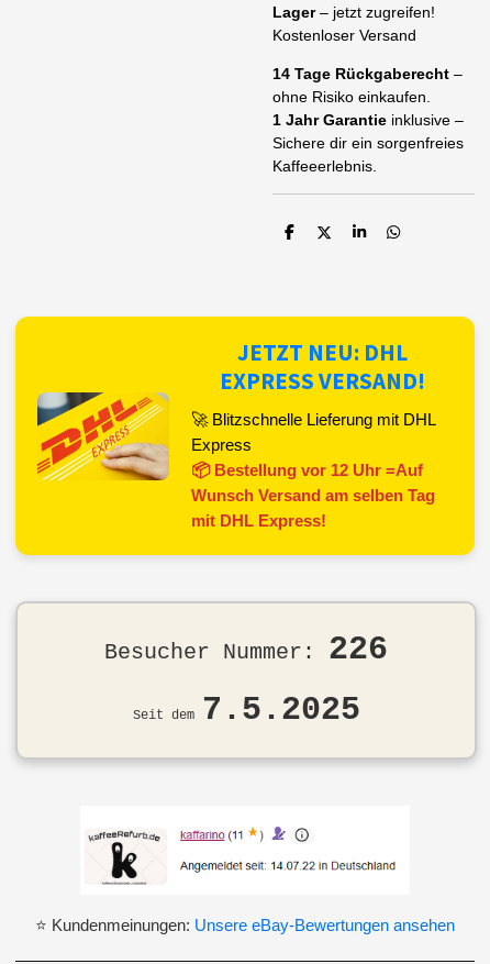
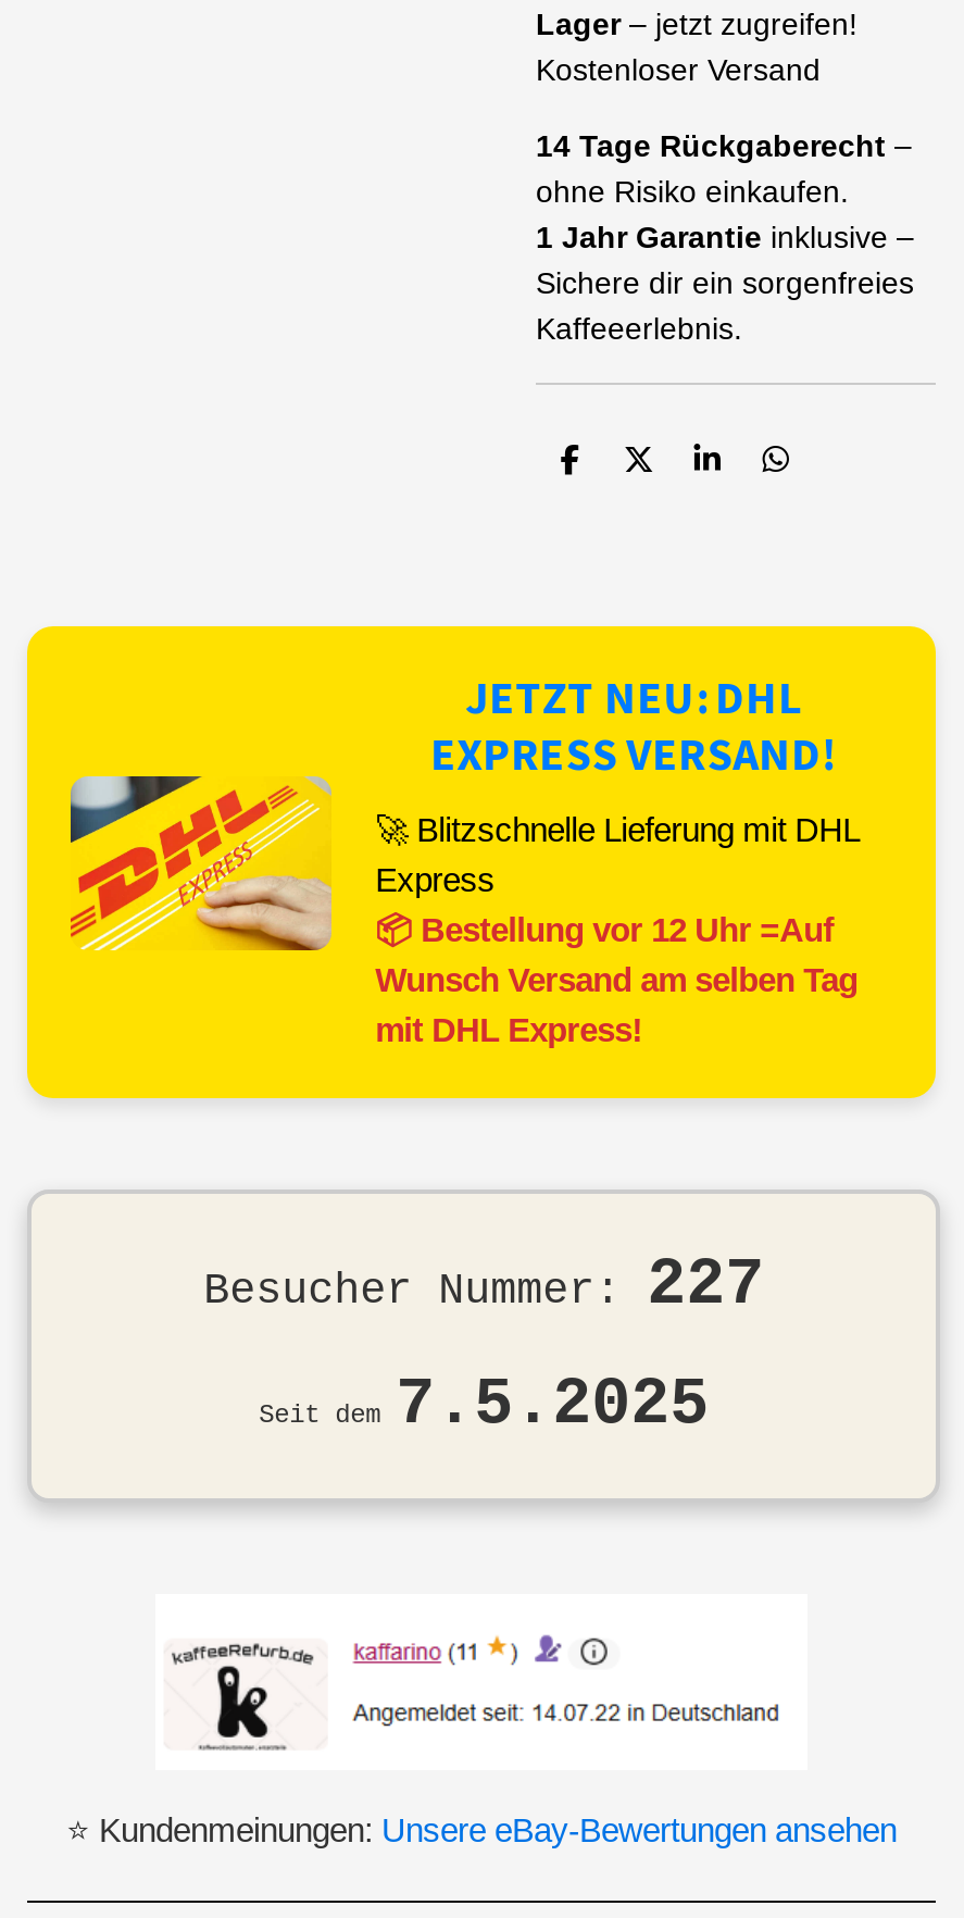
[104,631,388,669] Besucher Nummer: 226 -> [203,1249,764,1323] Besucher Nummer: 227

